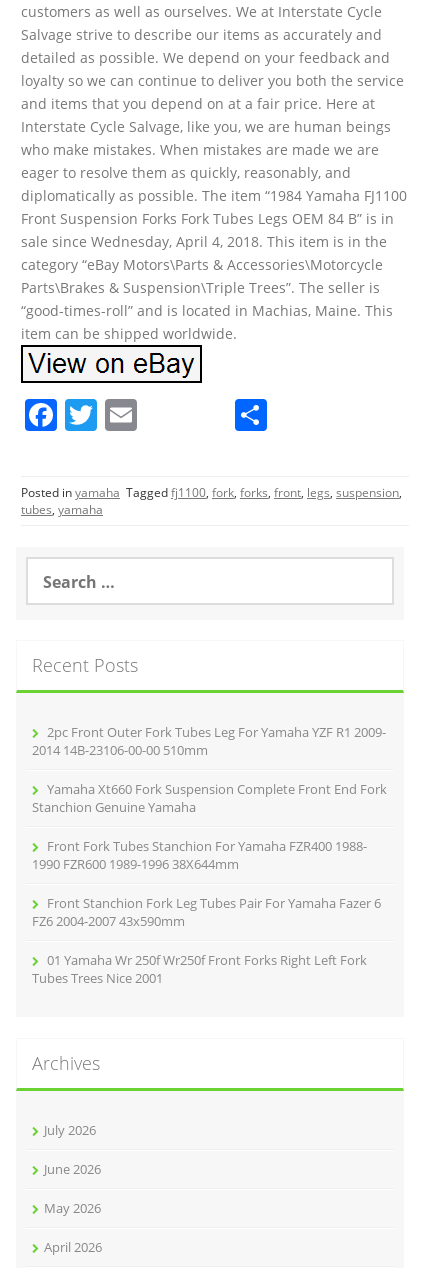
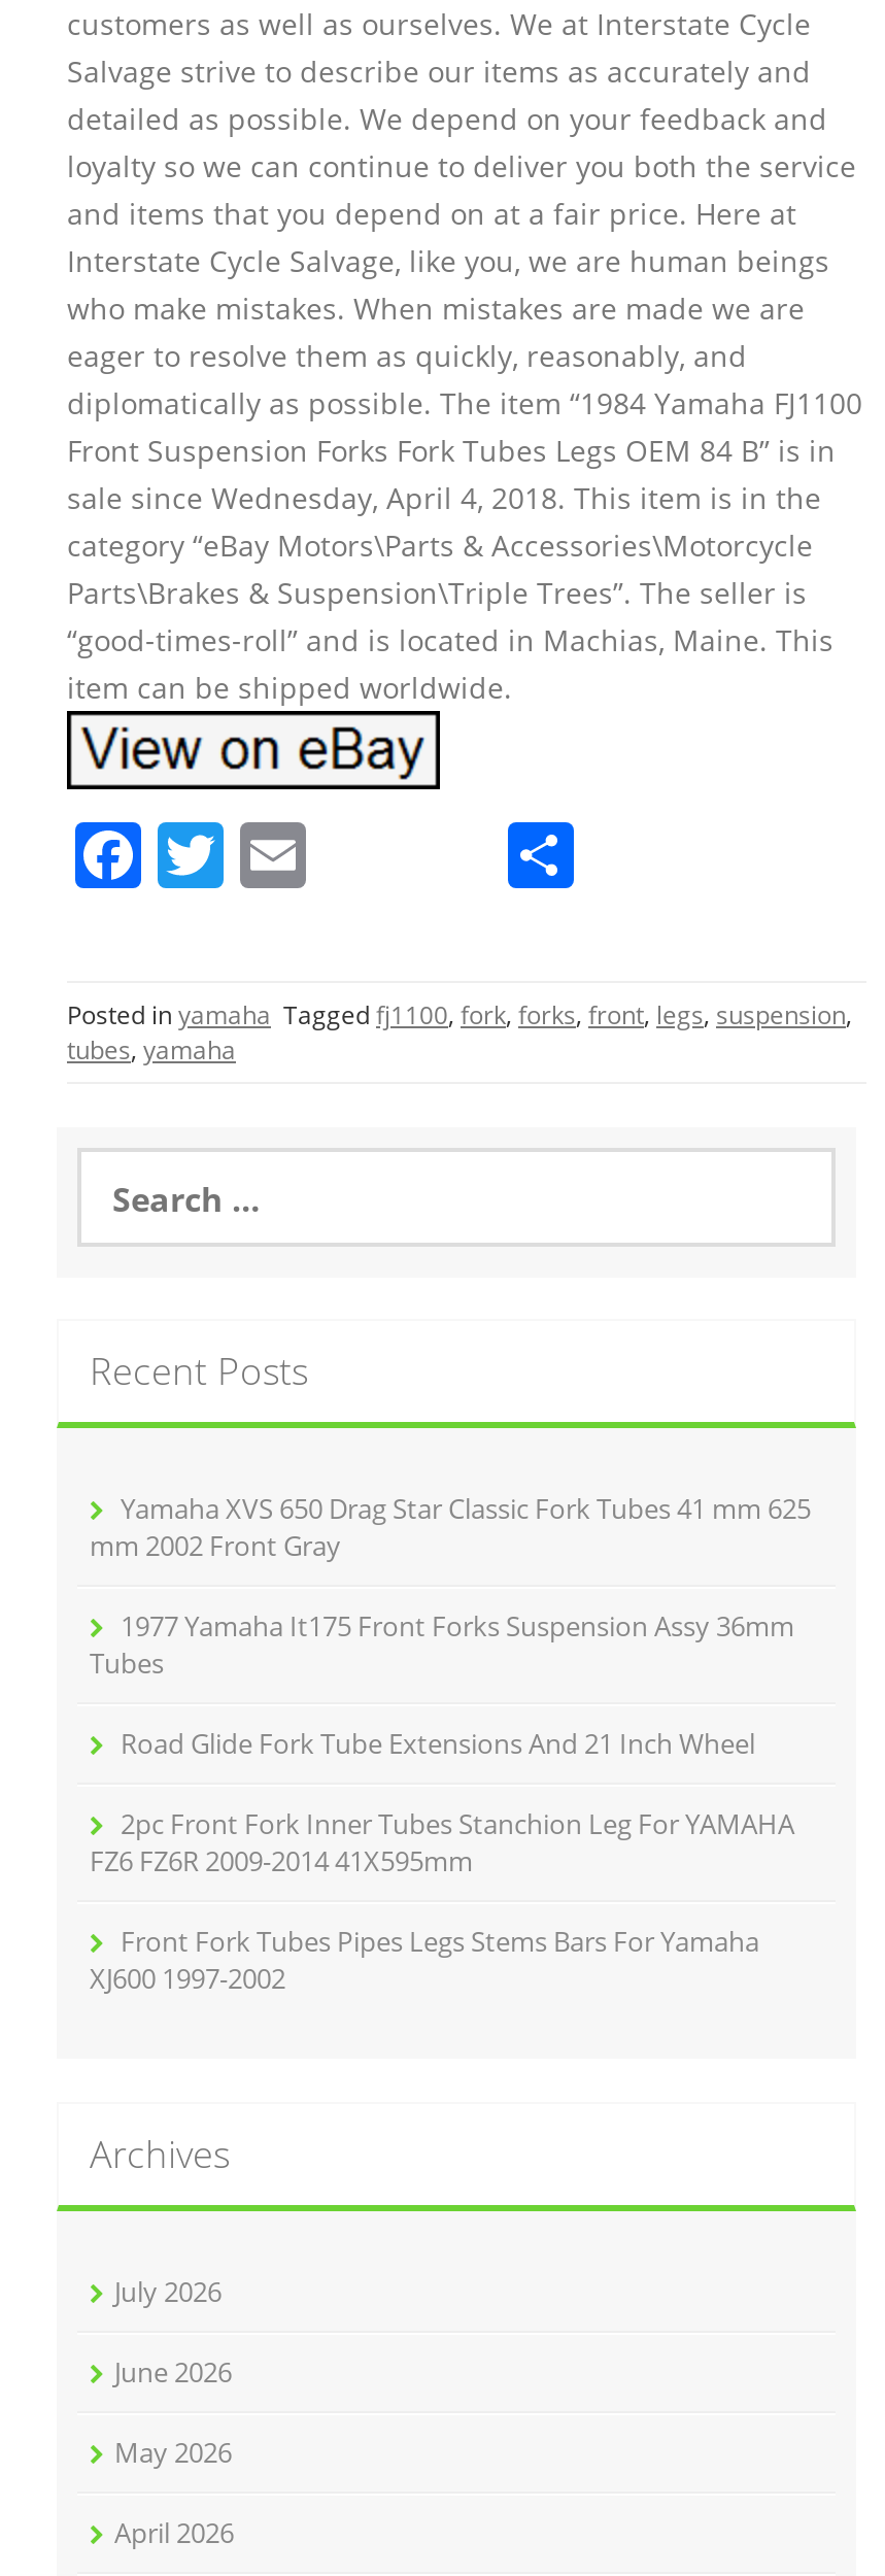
[32,723,386,759] 2pc Front Outer Fork Tubes Leg For Yamaha YZF R1 2009- | 2014 14B-23106-00-00 510mm -> [90,1490,811,1564] Yamaha XVS 650 Drag Star Classic Fork Tubes 41 mm 625 | mm 2002 Front Gray
[32,780,387,816] Yamaha Xt660 Fork Suspension Complete Front End Fork | Stanchion Genuine Yamaha -> [90,1607,794,1682] 1977 Yamaha It175 Front Forks Suspension Assy 36mm | Tubes
[32,837,367,873] Front Fork Tubes Stanchion For Yamaha FZR400 1988- | 1990 FZR600 1989-1996 38X644mm -> [121,1725,755,1762] Road Glide Fork Tube Extensions And 21 Inch Wheel
[32,894,381,930] Front Stanchion Fork Leg Tubes Pair For Yamaha Fazer 6 | FZ6 2004-2007 43x590mm -> [90,1805,794,1879] 2pc Front Fork Inner Tubes Stanchion Leg For YAMAHA | FZ6 FZ6R 2009-2014 41X595mm
[32,951,367,987] 01 Yamaha Wr 250f Wr250f Front Forks Right Left Fork | Tubes Trees Nice 2001 -> [90,1923,759,1997] Front Fork Tubes Pipes Legs Stems Bars For Yamaha | XJ600 1997-2002

